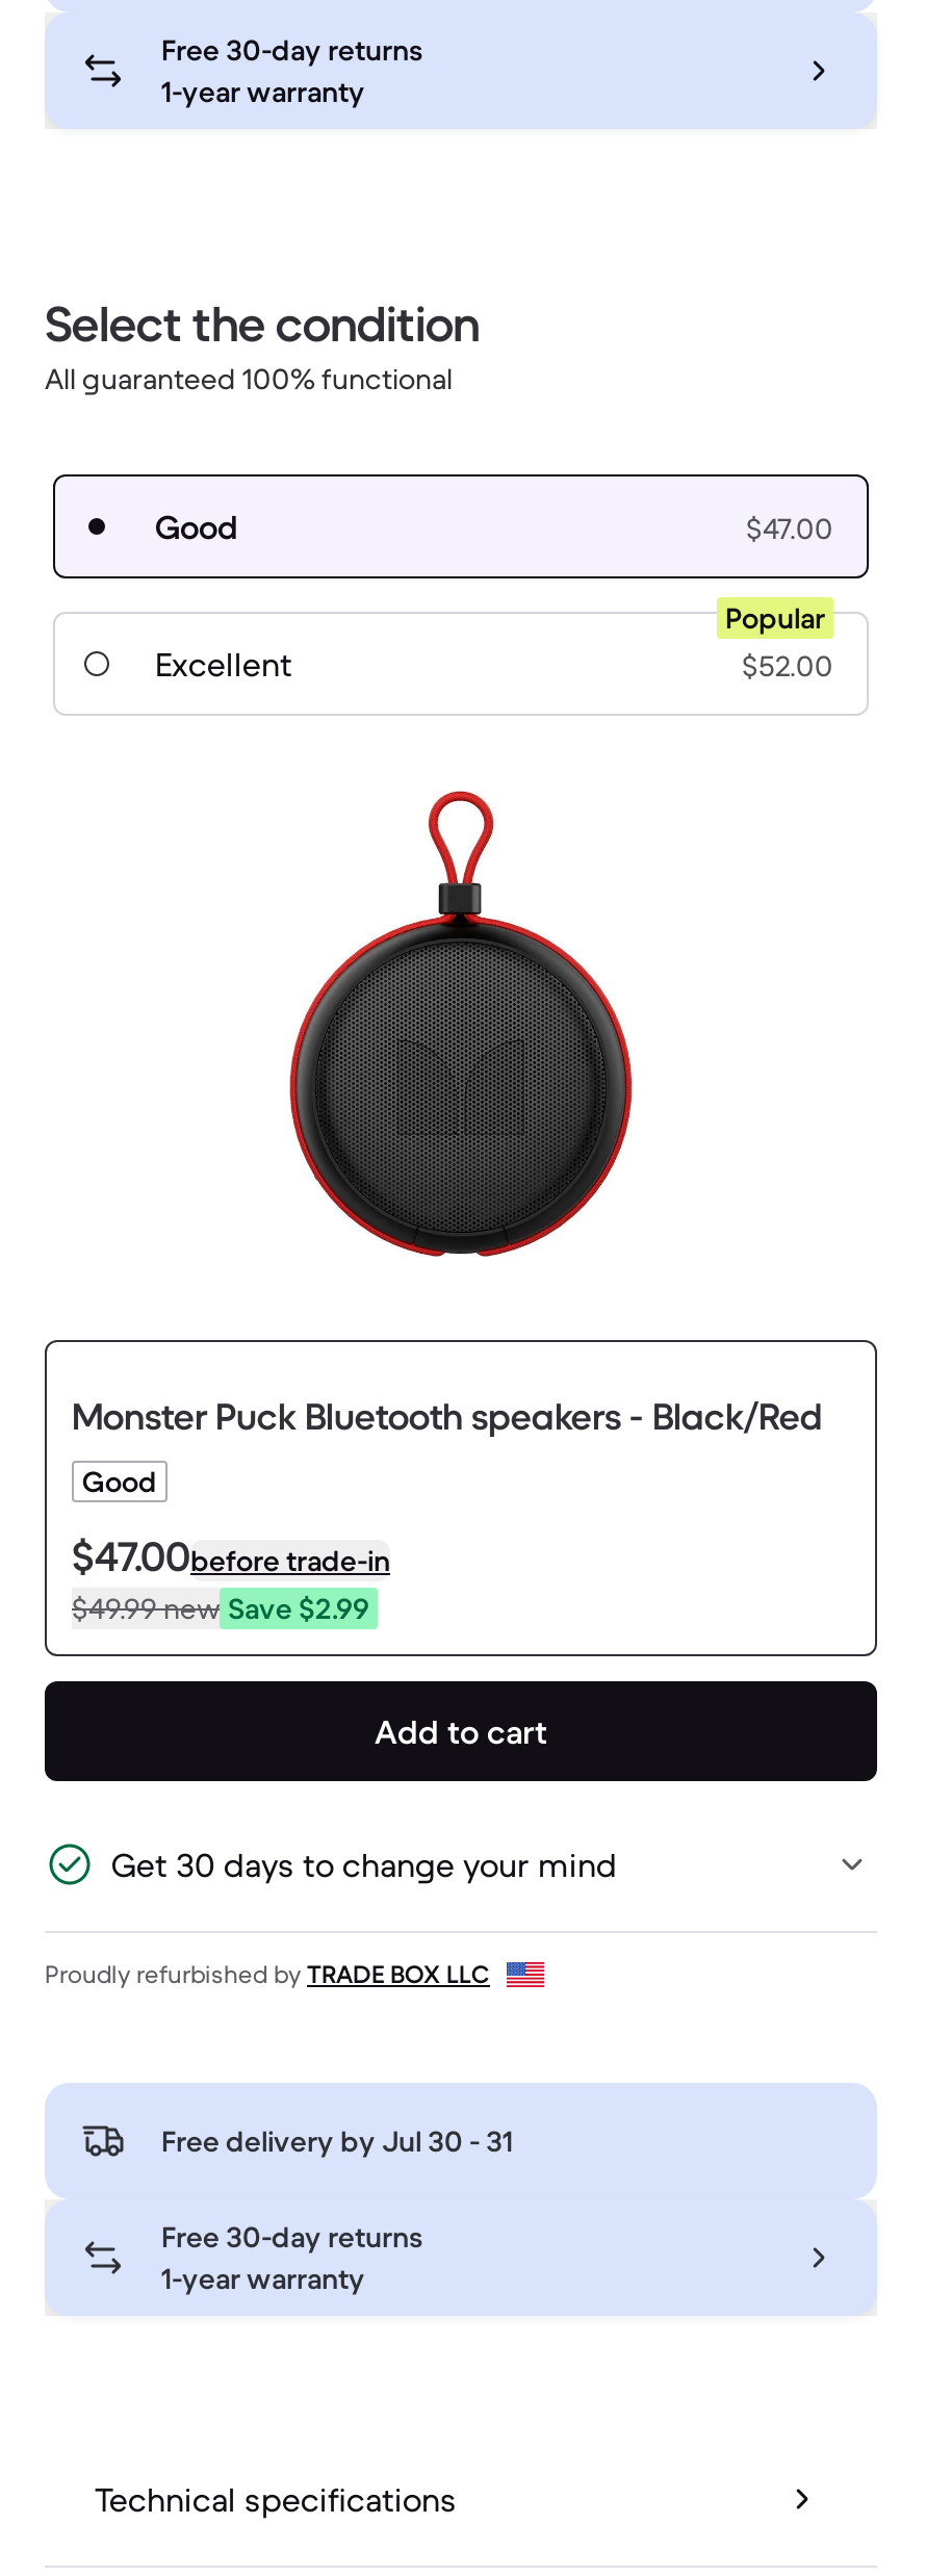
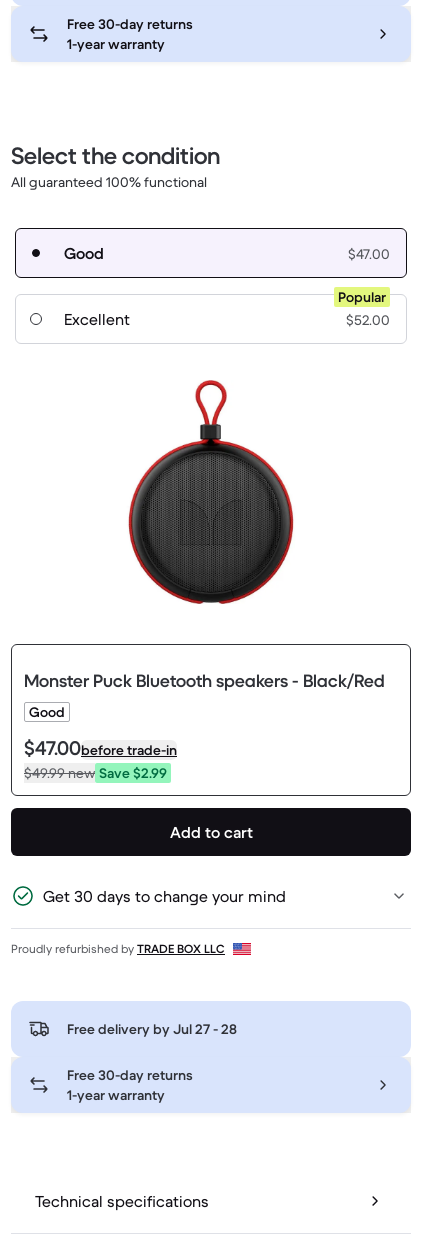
[161,2123,513,2161] Free delivery by Jul 30 - 31 -> [67,1020,237,1038] Free delivery by Jul 27 - 28

